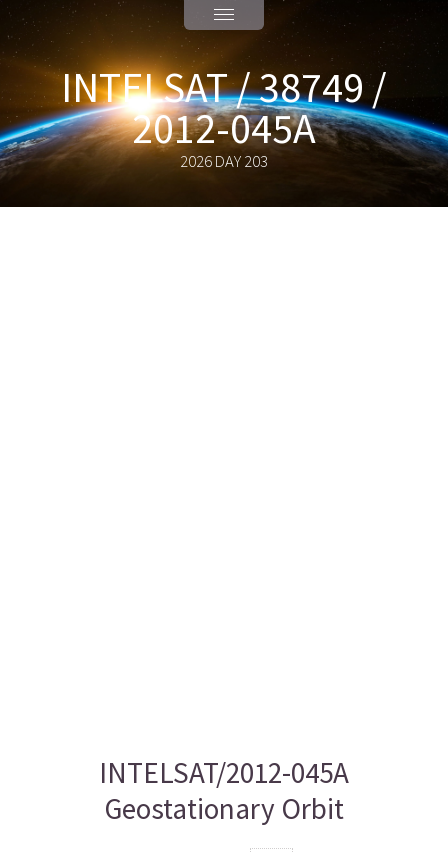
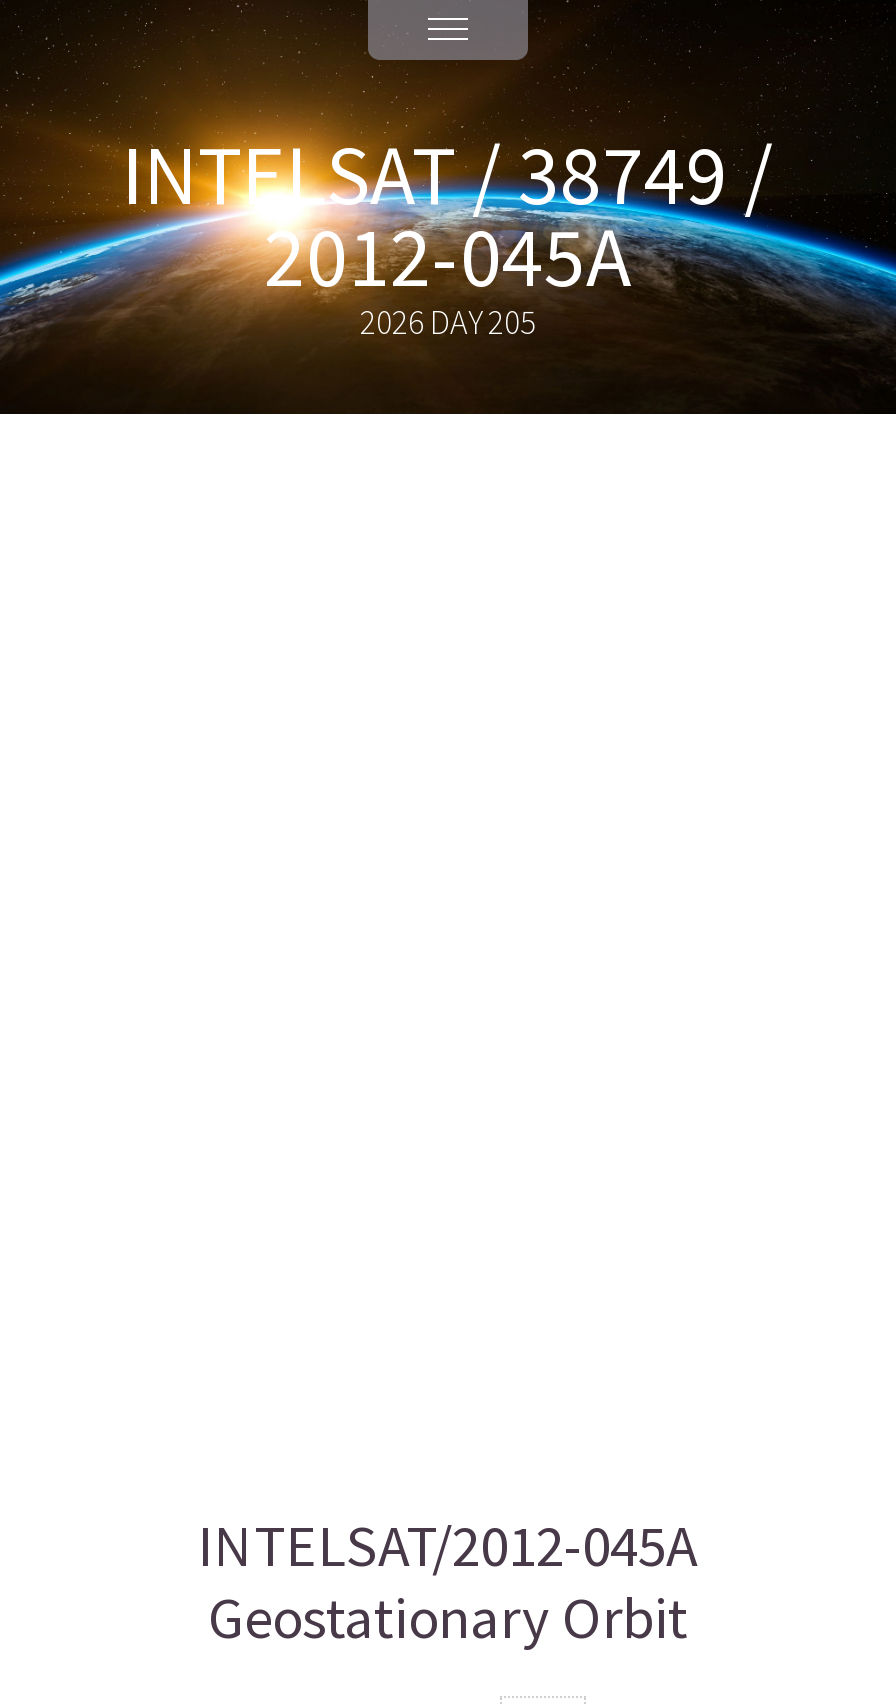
[180,151,268,172] 2026 DAY 203 -> [360,301,536,343] 2026 DAY 205

